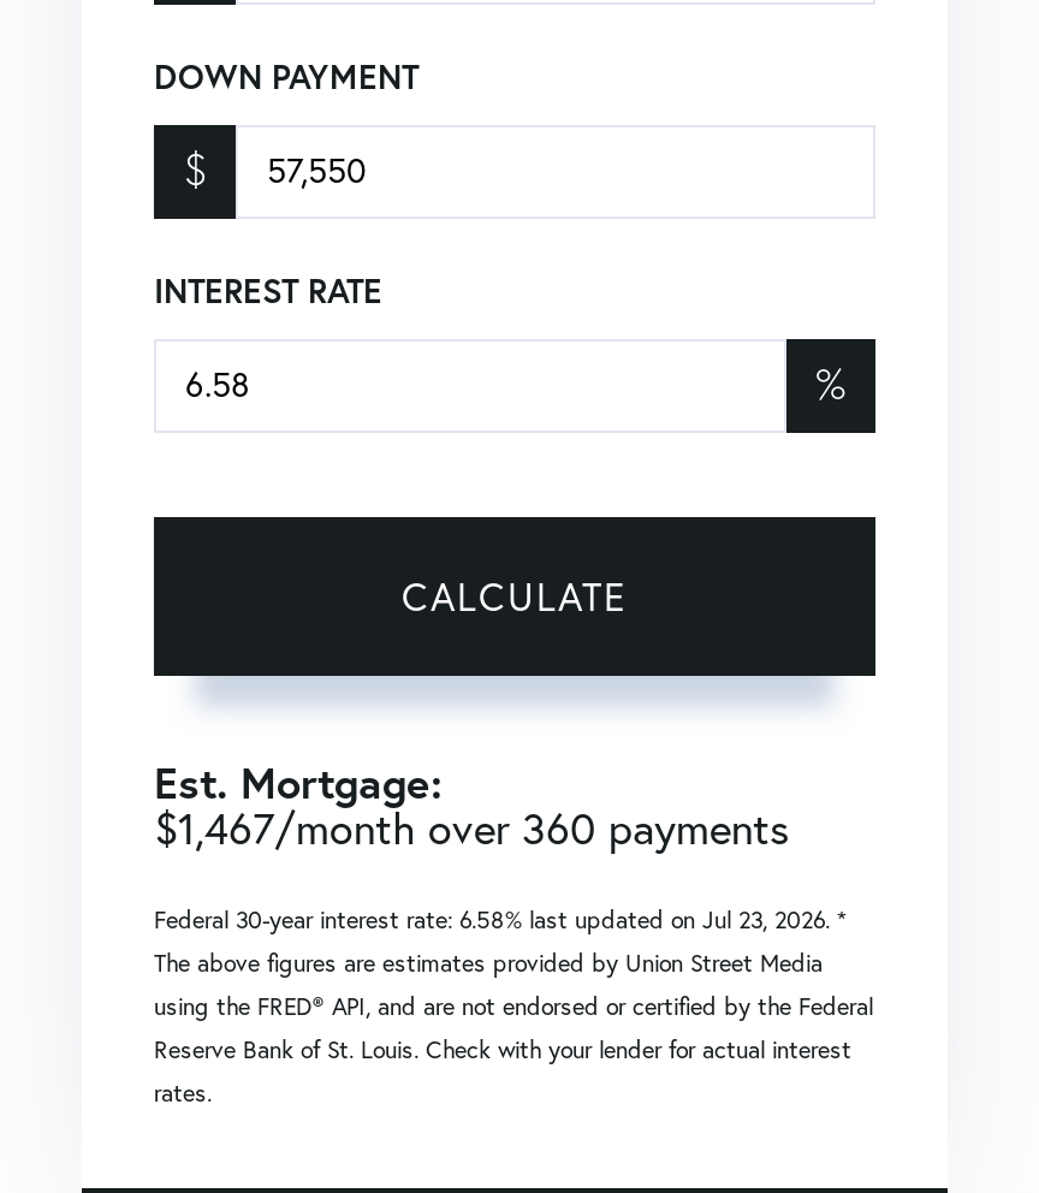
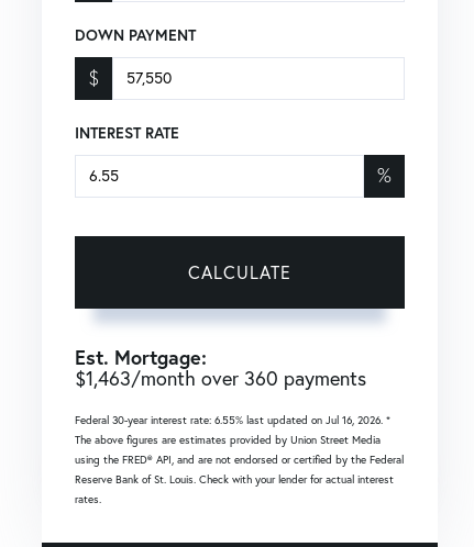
[154,800,789,856] $1,467/month over 360 payments -> [75,366,366,391] $1,463/month over 360 payments
[154,904,847,935] Federal 30-year interest rate: 6.58% last updated on Jul 23, 2026. * -> [75,413,390,427] Federal 30-year interest rate: 6.55% last updated on Jul 16, 2026. *

